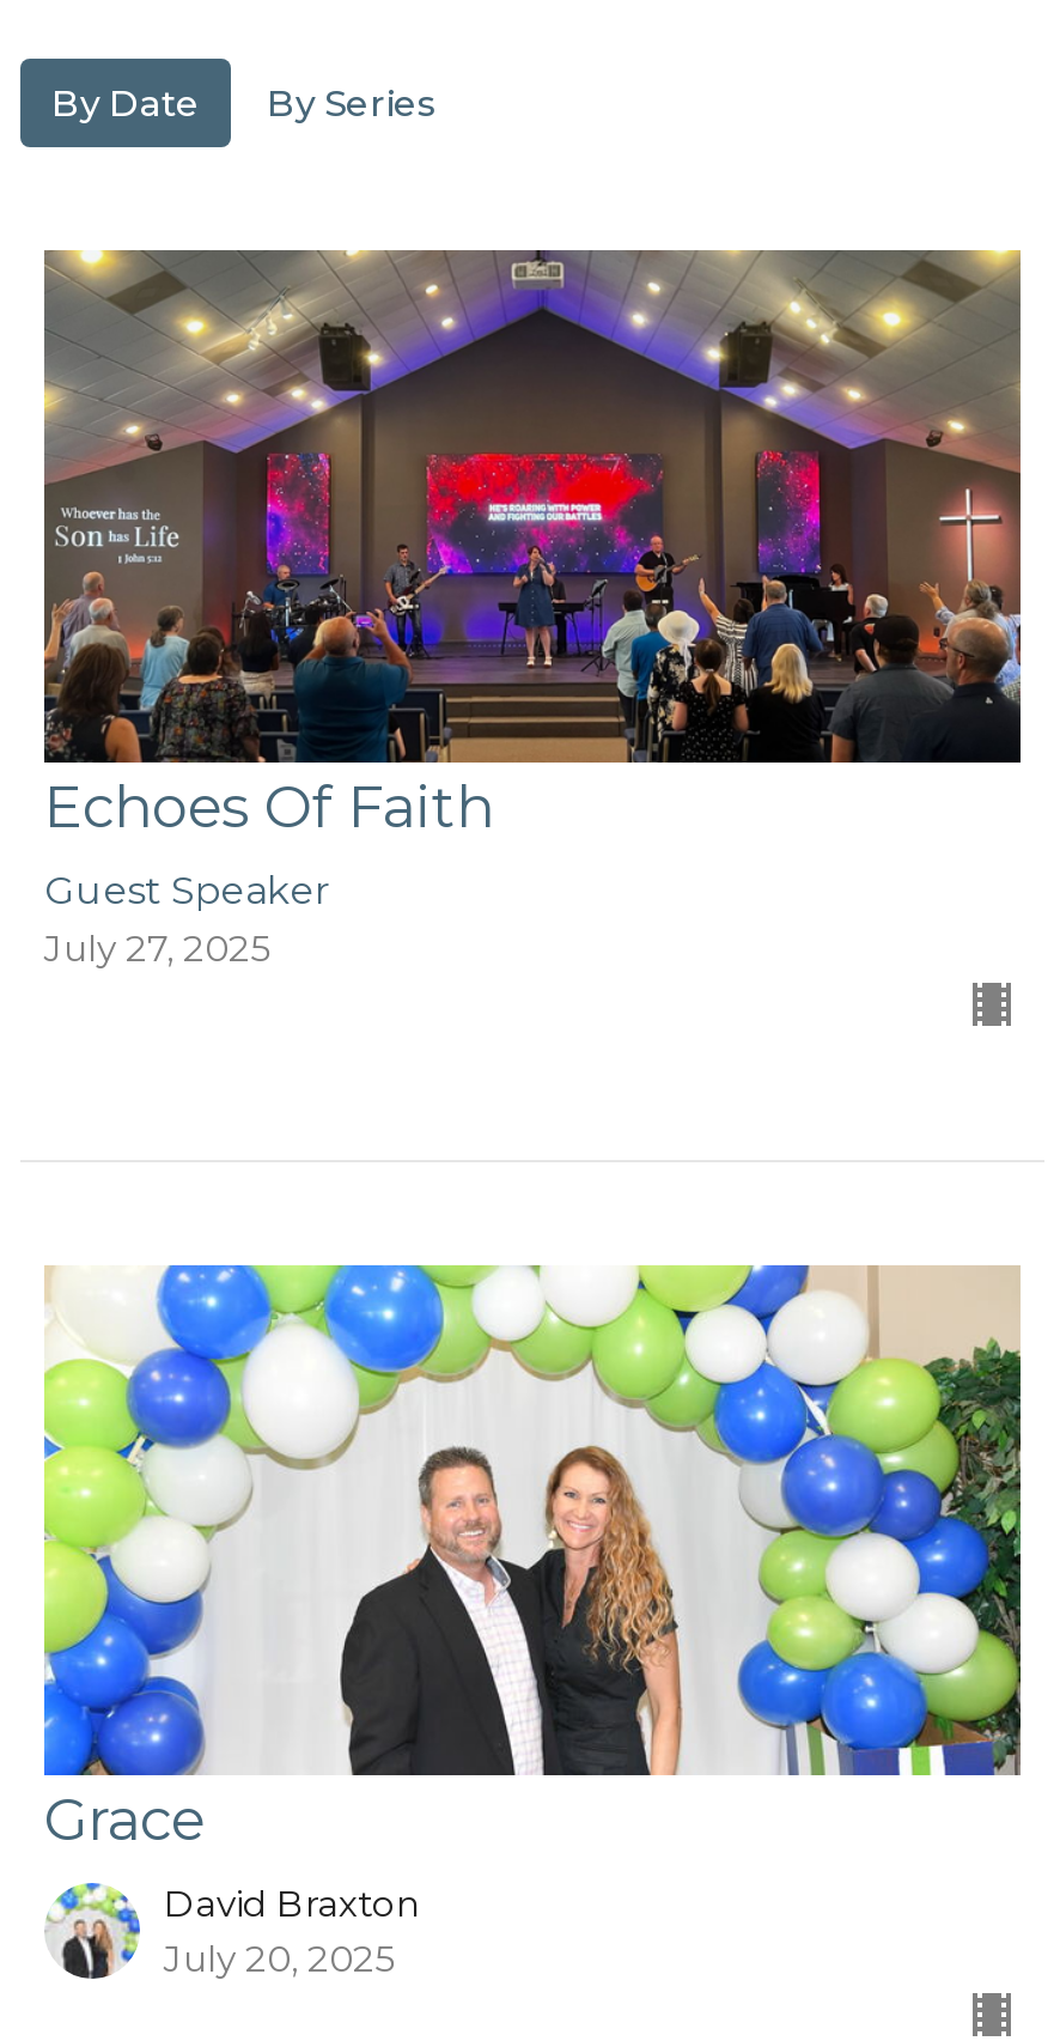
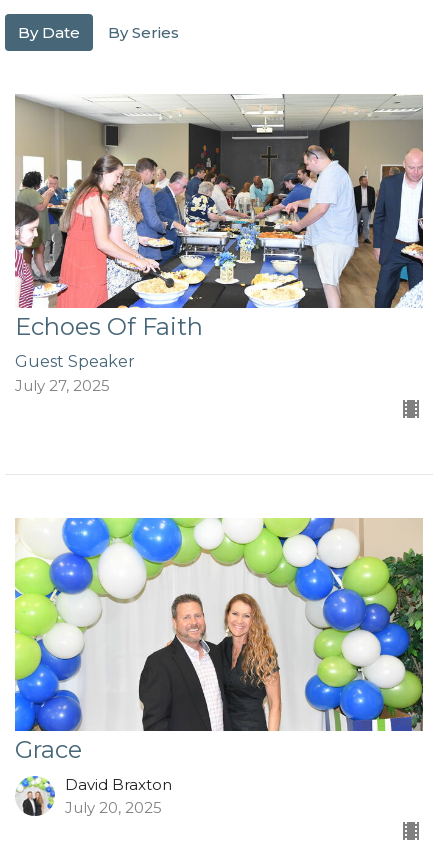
[42,248,1023,765] [image] -> [14,94,424,309] [image]

